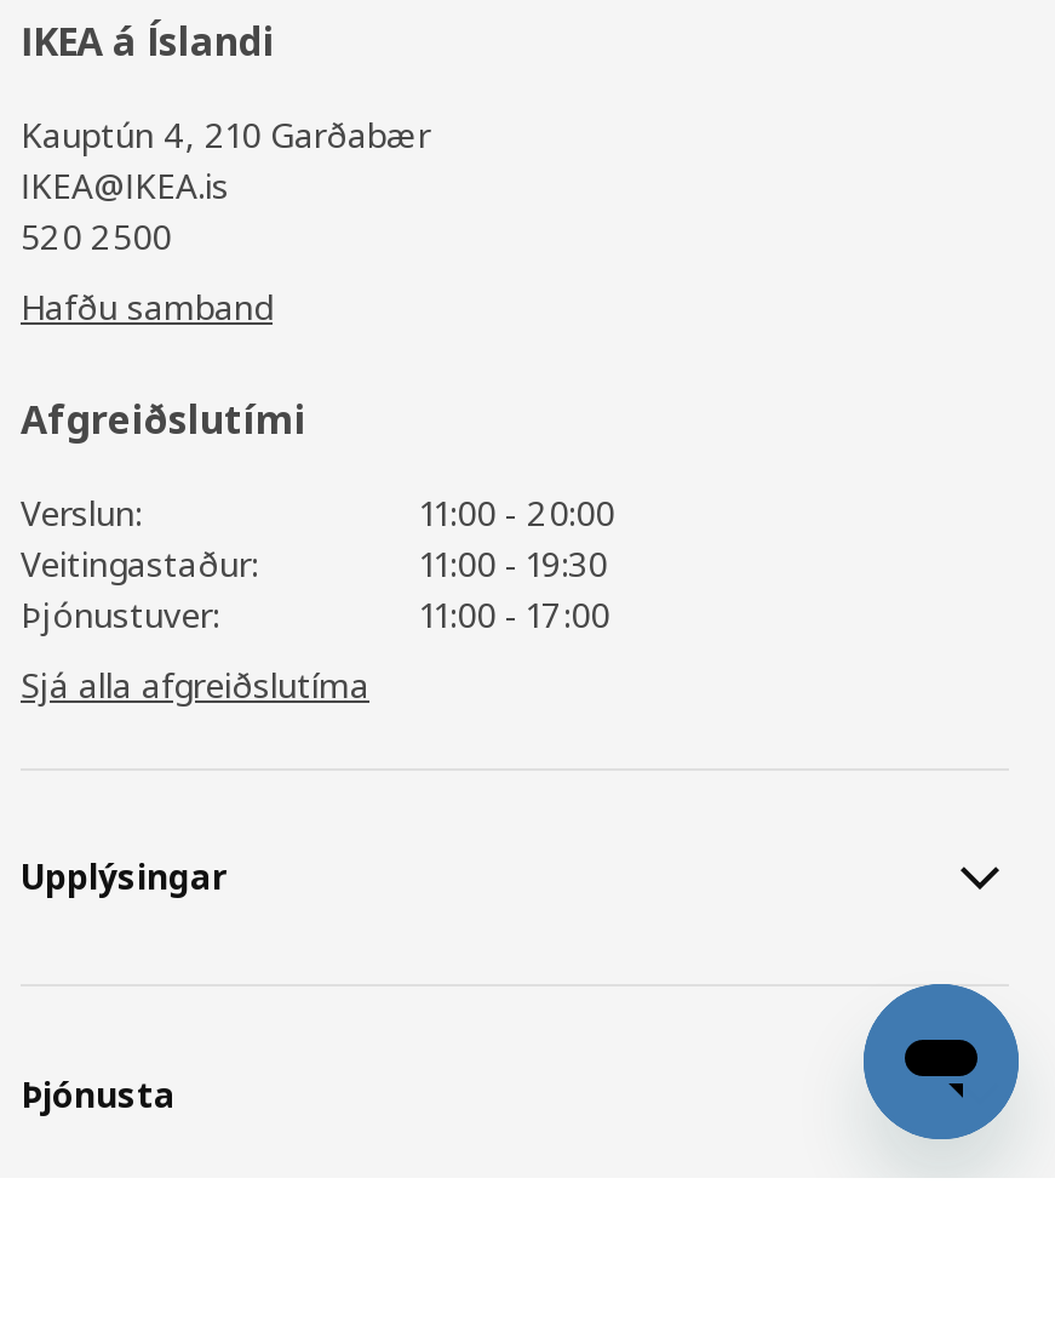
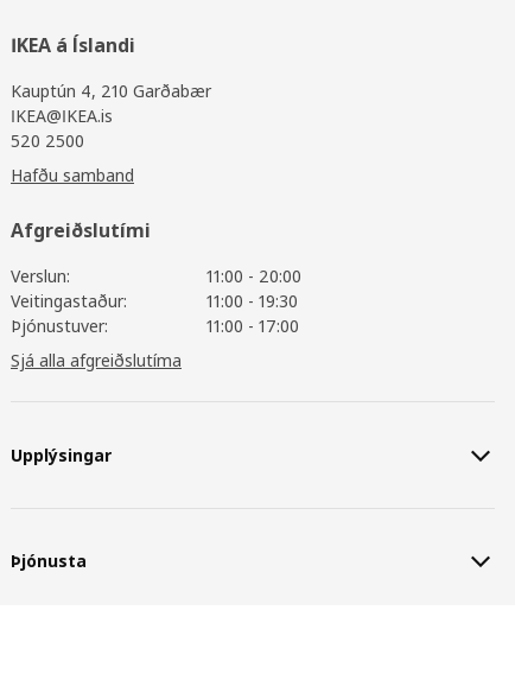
[861,980,1021,1172] [image] -> none

